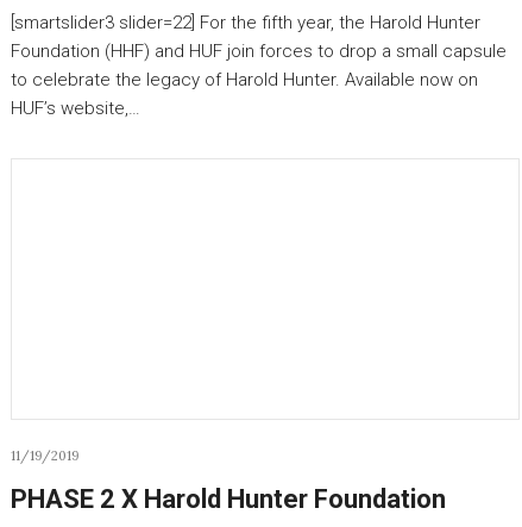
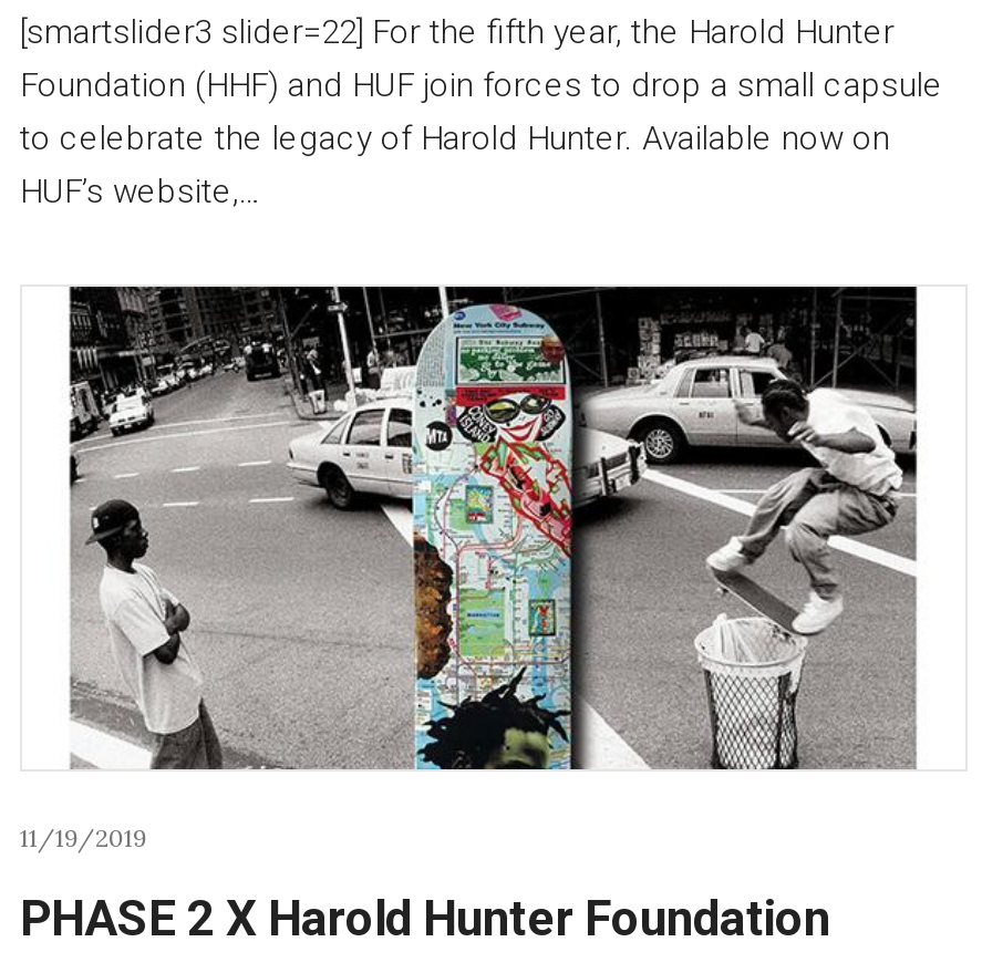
none -> [66,284,919,772] [image]

